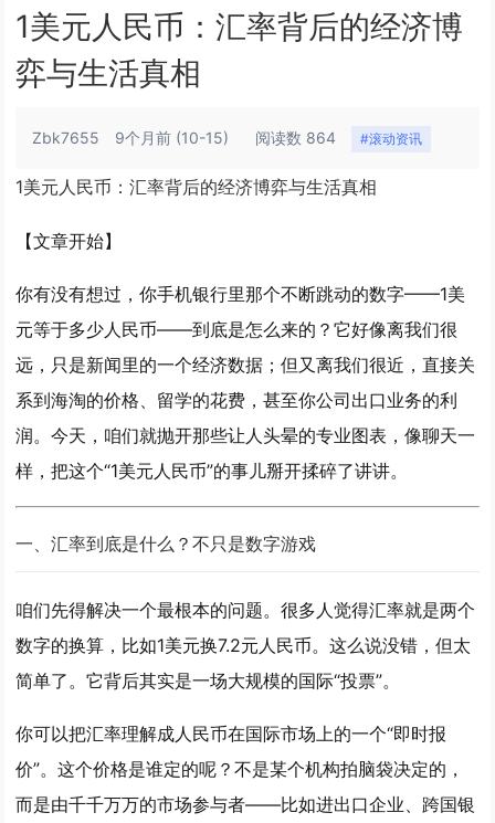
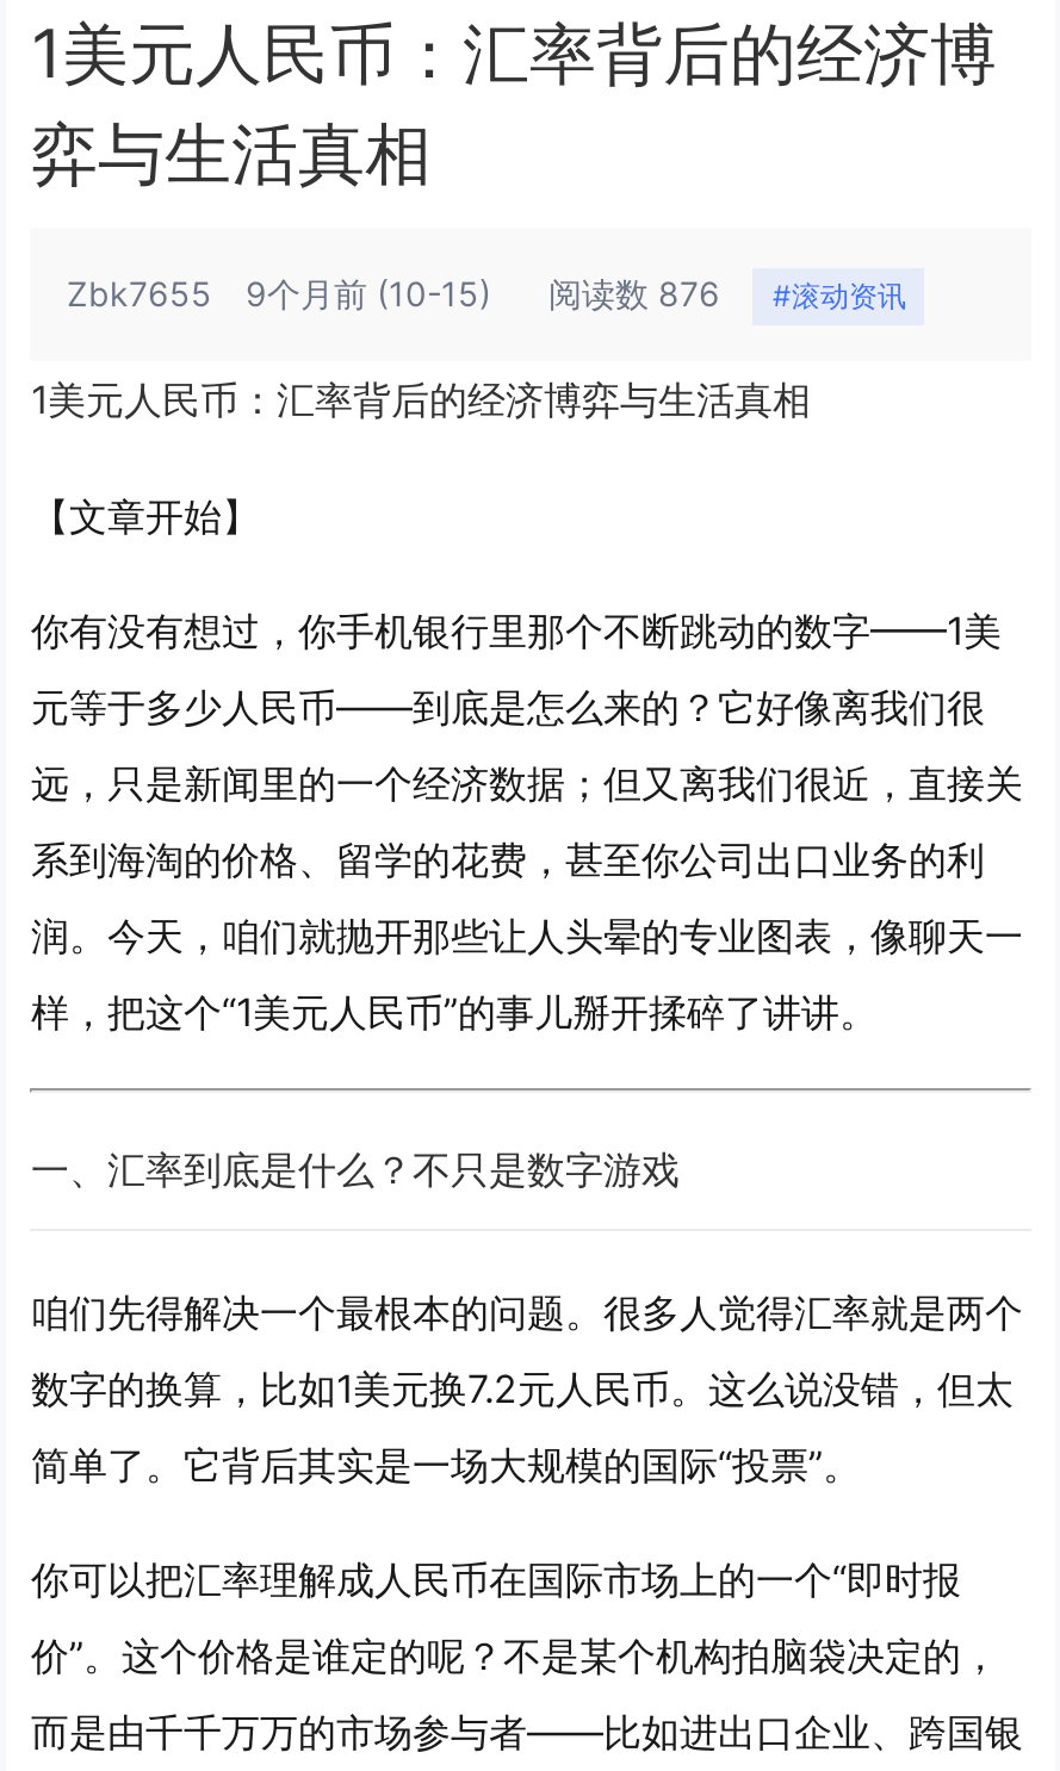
[33,128,423,147] Zbk7655 9个月前(10-15) 阅读数 864 #滚动资讯 -> [67,273,906,313] Zbk7655 9个月前(10-15) 阅读数 876 #滚动资讯

